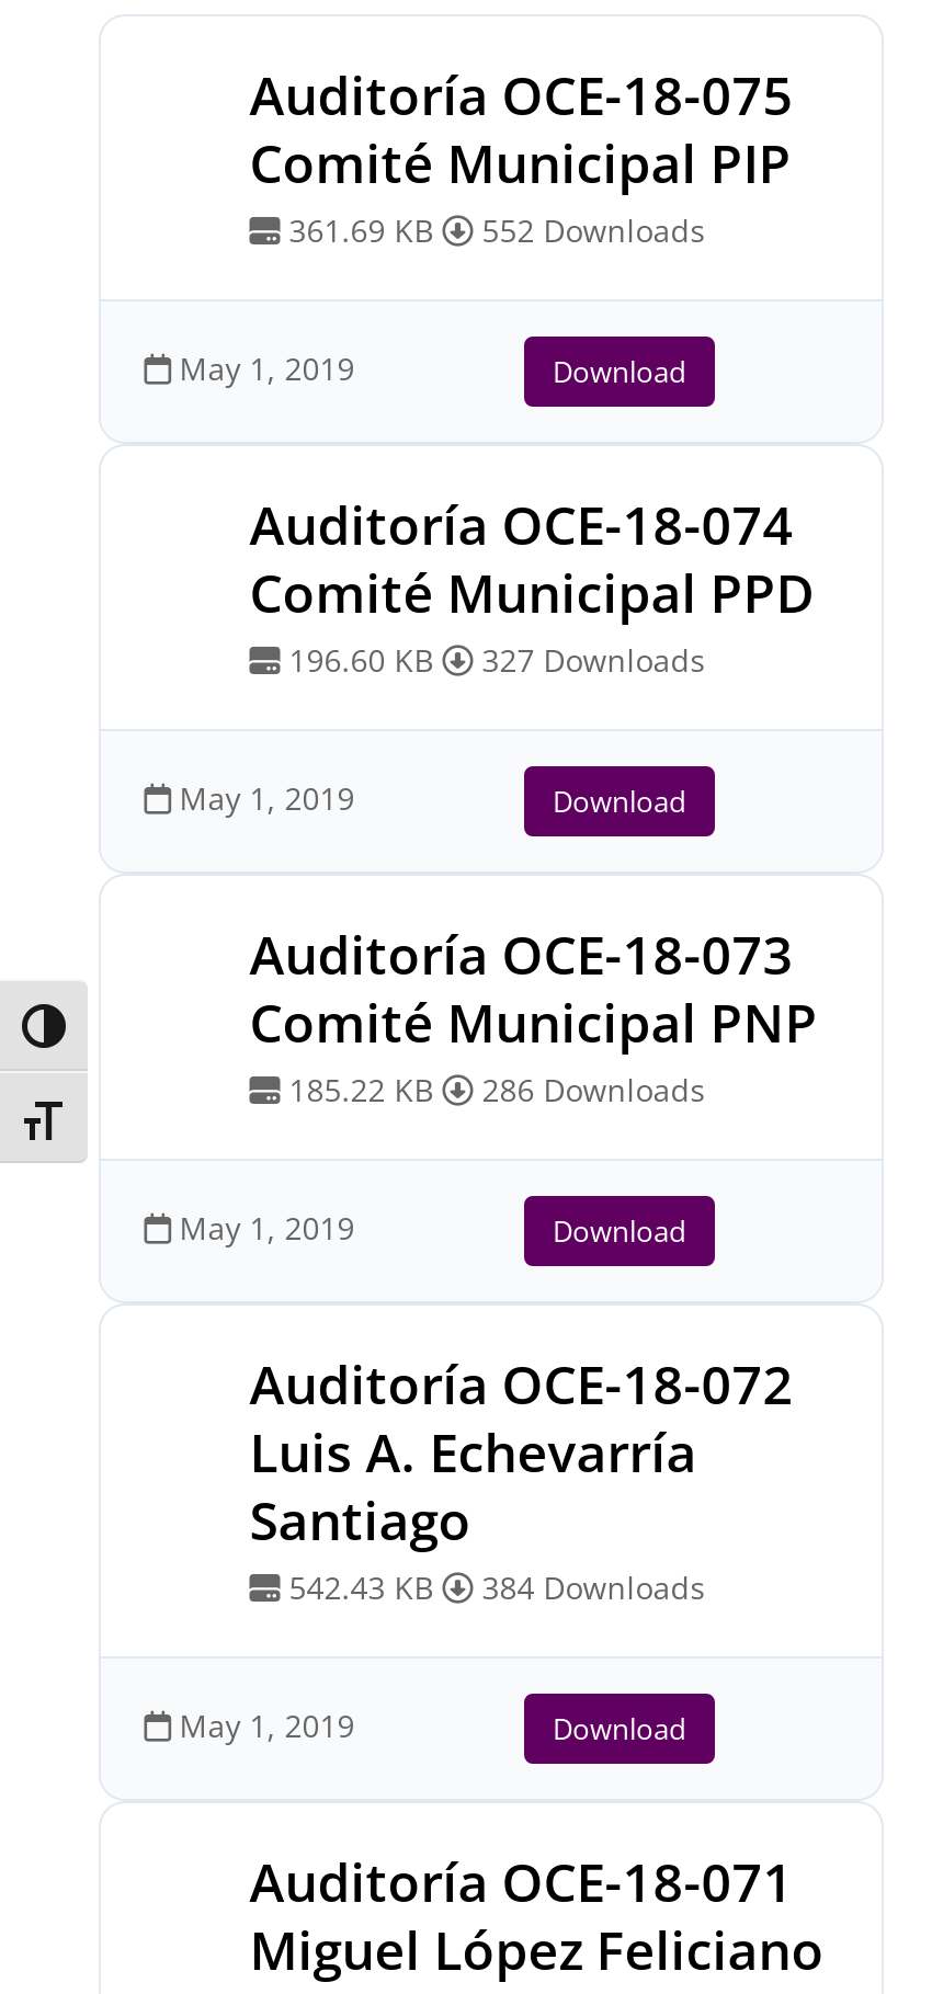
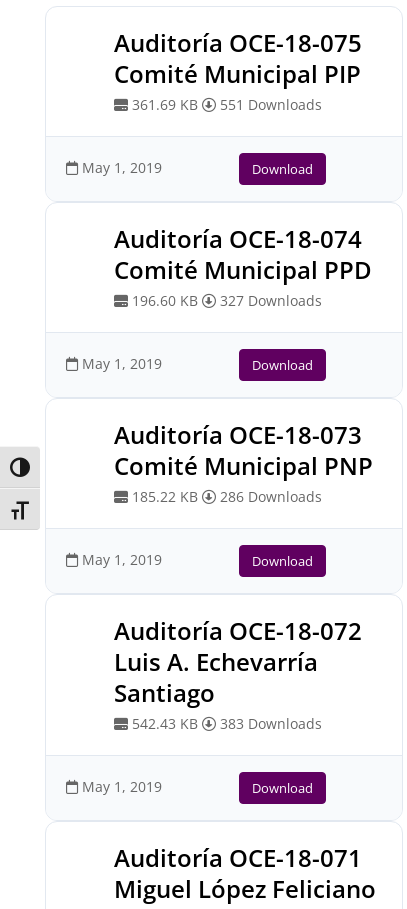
[280,209,706,251] 361.69 KB 552 Downloads -> [128,95,322,114] 361.69 KB 551 Downloads
[280,1566,706,1608] 542.43 KB 384 Downloads -> [128,714,322,733] 542.43 KB 383 Downloads

